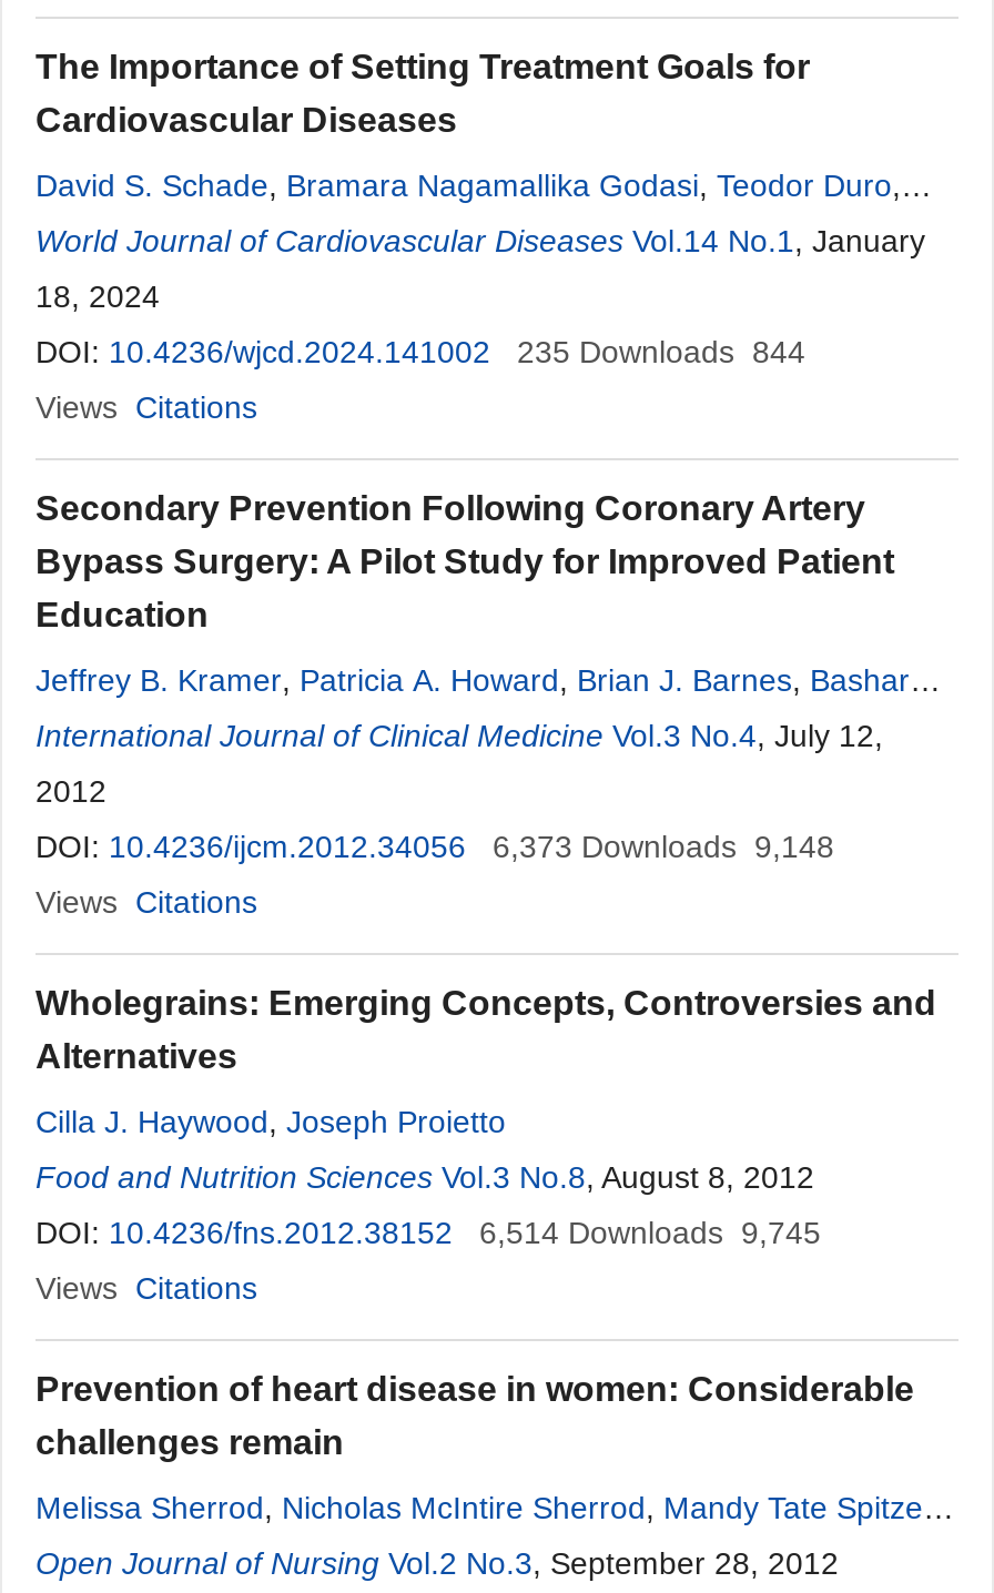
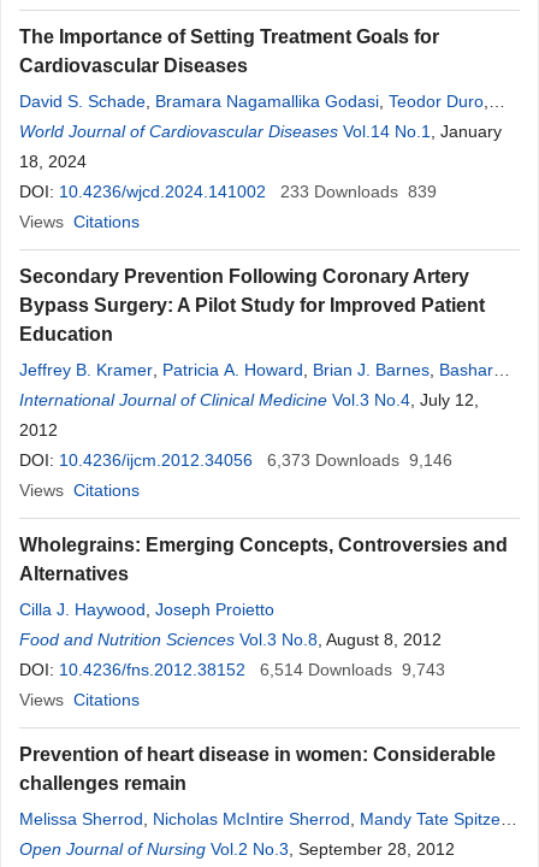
[35,334,805,369] DOI: 10.4236/wjcd.2024.141002 235 Downloads 844 -> [19,182,437,201] DOI: 10.4236/wjcd.2024.141002 233 Downloads 839
[493,829,834,864] 6,373 Downloads 9,148 -> [267,450,452,470] 6,373 Downloads 9,146
[35,1215,821,1250] DOI: 10.4236/fns.2012.38152 6,514 Downloads 9,745 -> [19,660,445,679] DOI: 10.4236/fns.2012.38152 6,514 Downloads 9,743

